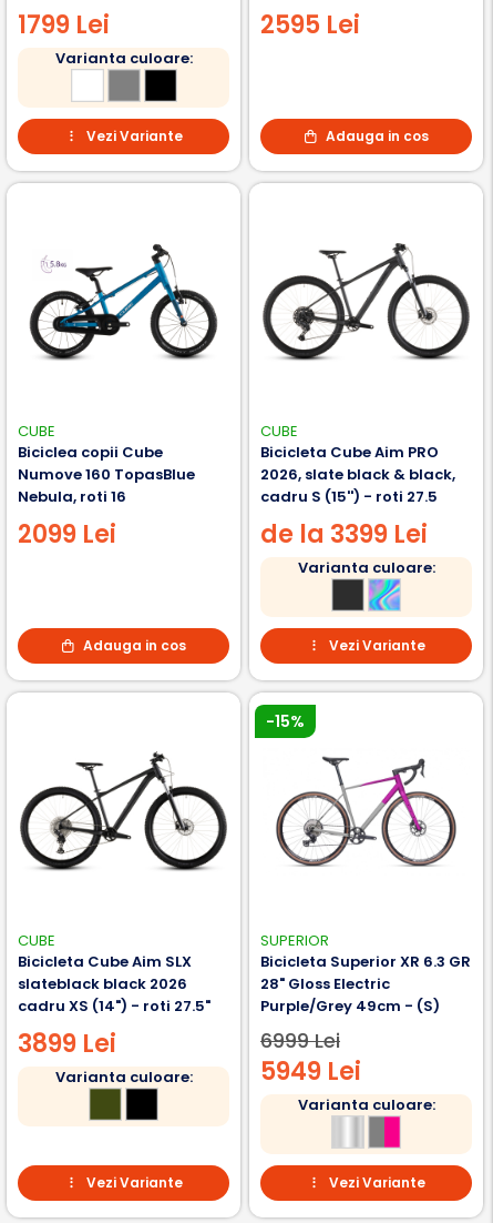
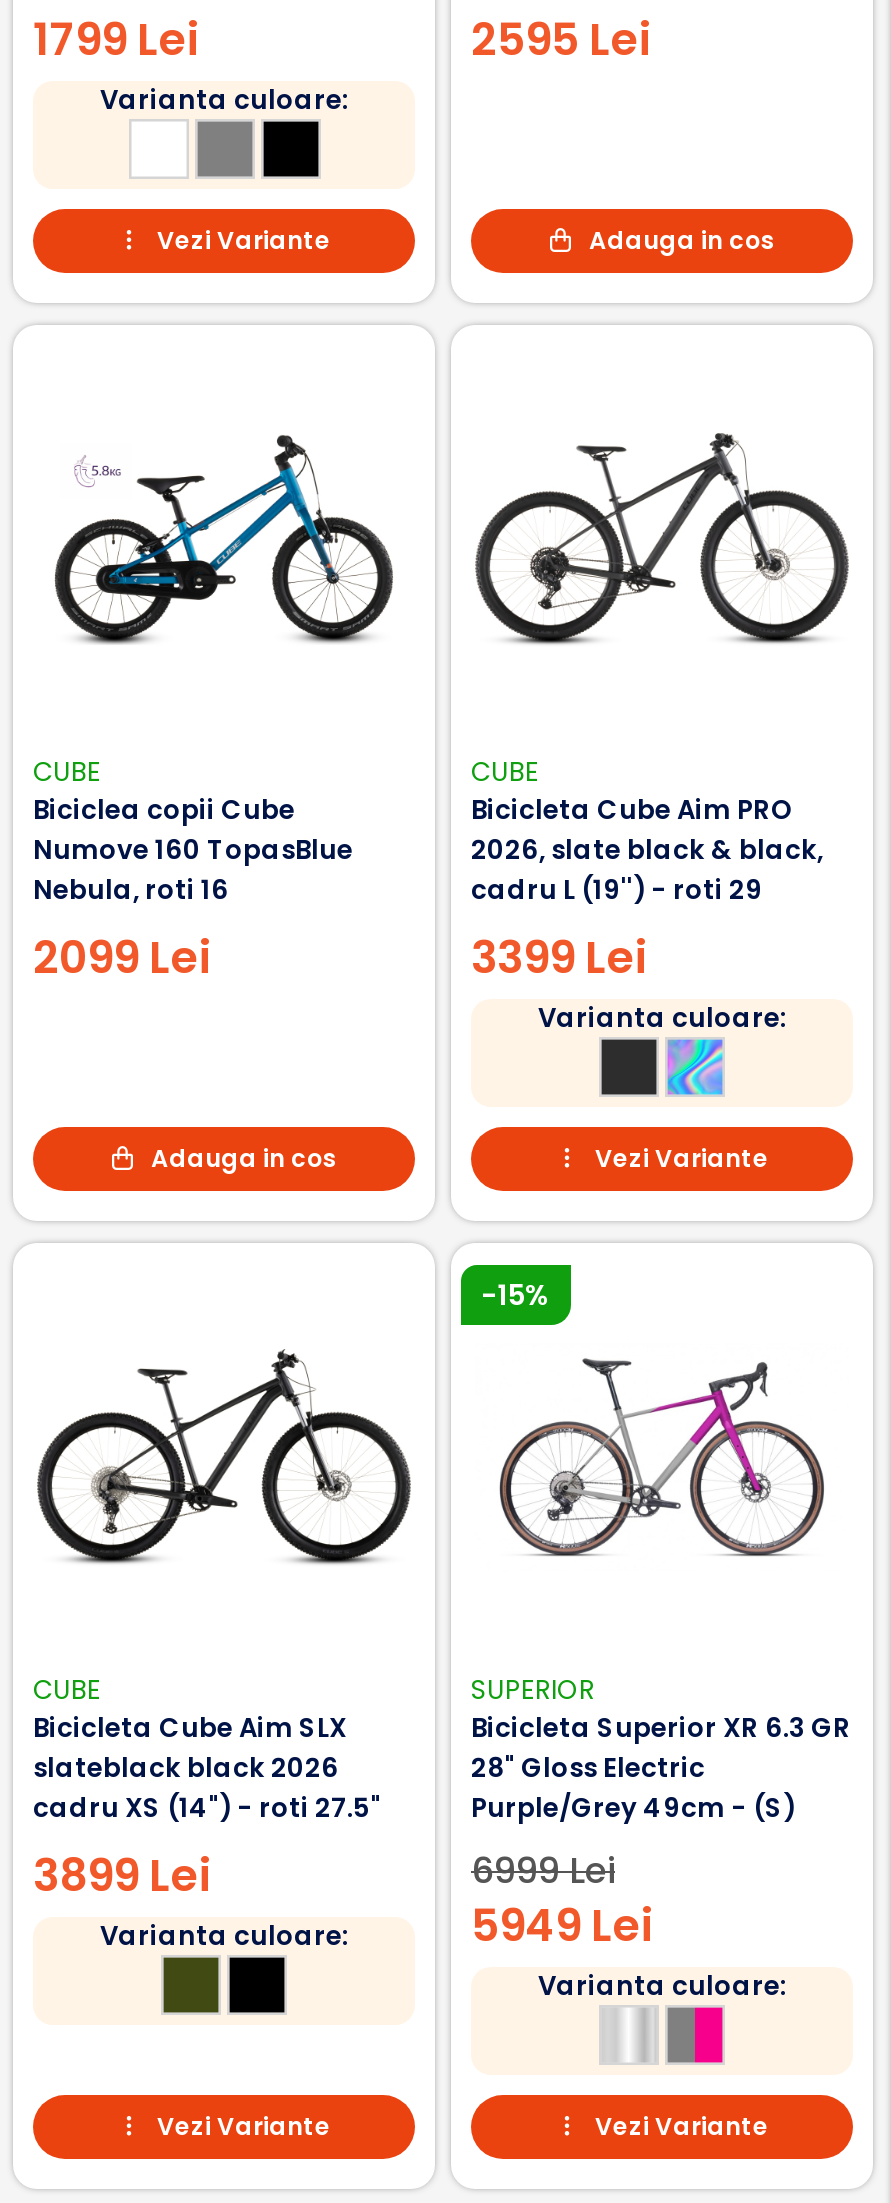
[260,486,438,552] cadru S (15'') - roti 27.5 | de la 3399 Lei -> [471,871,763,989] cadru L (19'') - roti 29 | 3399 Lei

